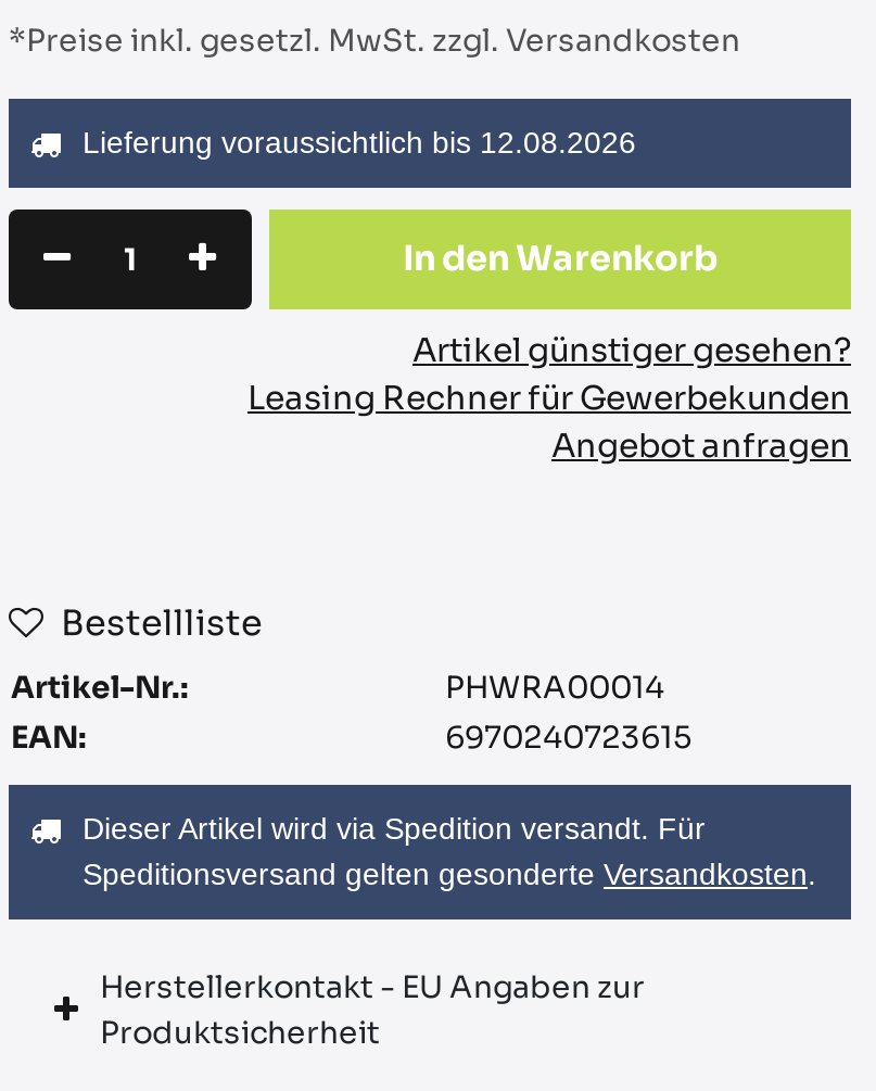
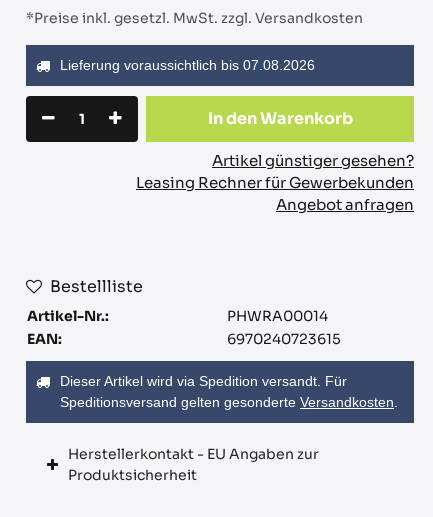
[82,125,636,160] Lieferung voraussichtlich bis 12.08.2026 -> [60,57,315,73] Lieferung voraussichtlich bis 07.08.2026

